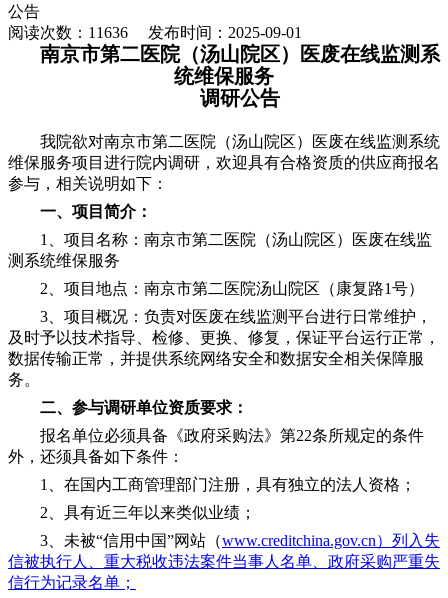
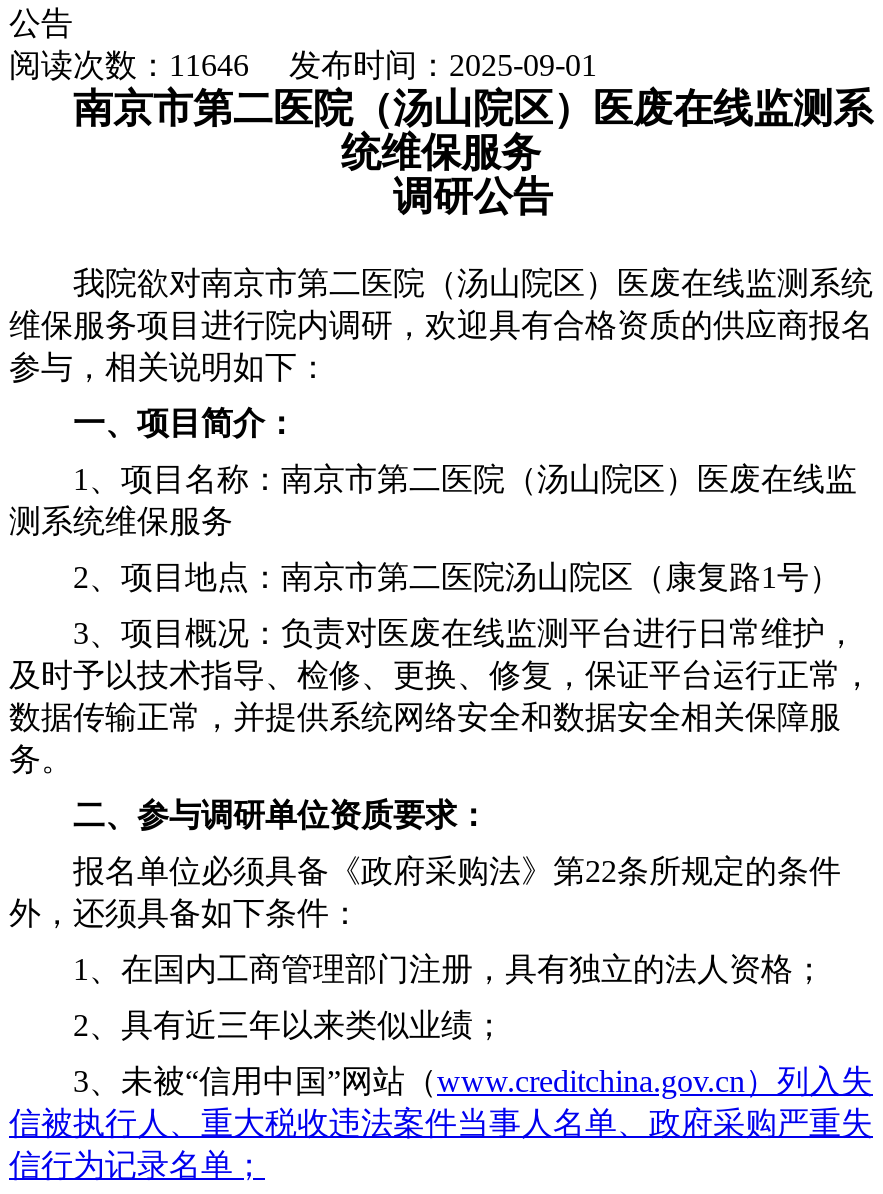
[8,24,302,41] 阅读次数：11636 发布时间：2025-09-01 -> [9,47,597,81] 阅读次数：11646 发布时间：2025-09-01

